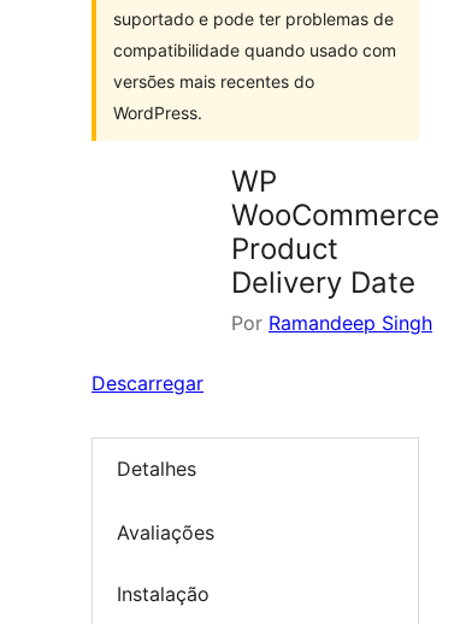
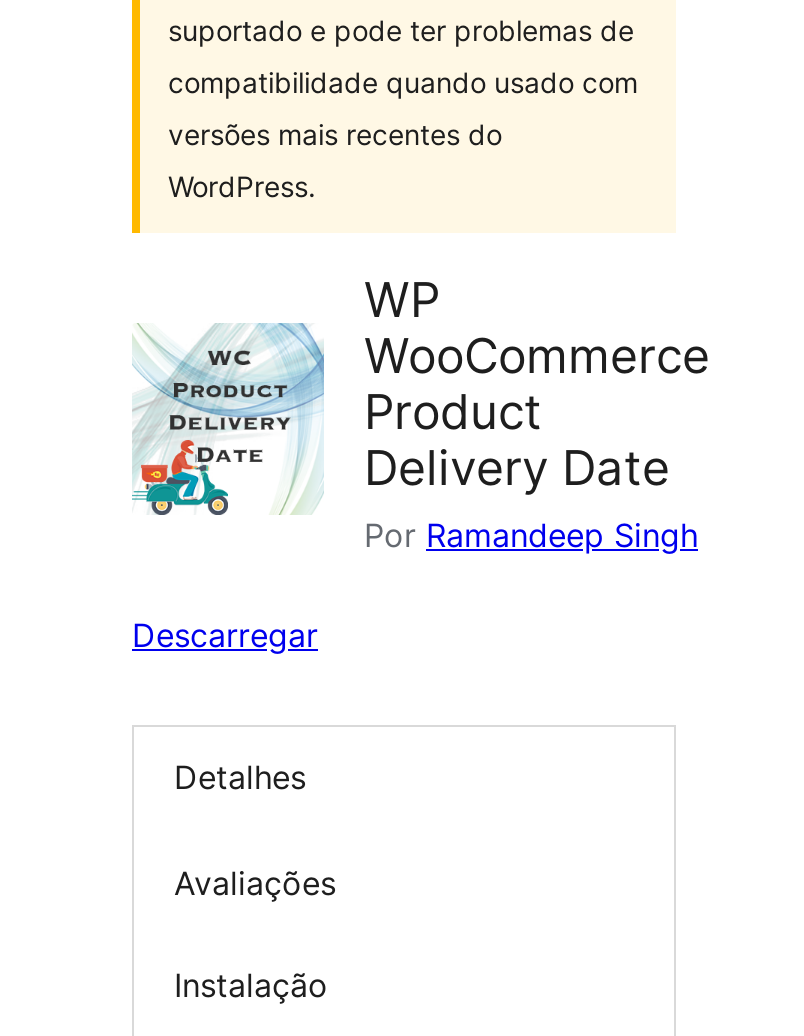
none -> [130,321,326,517] [image]

